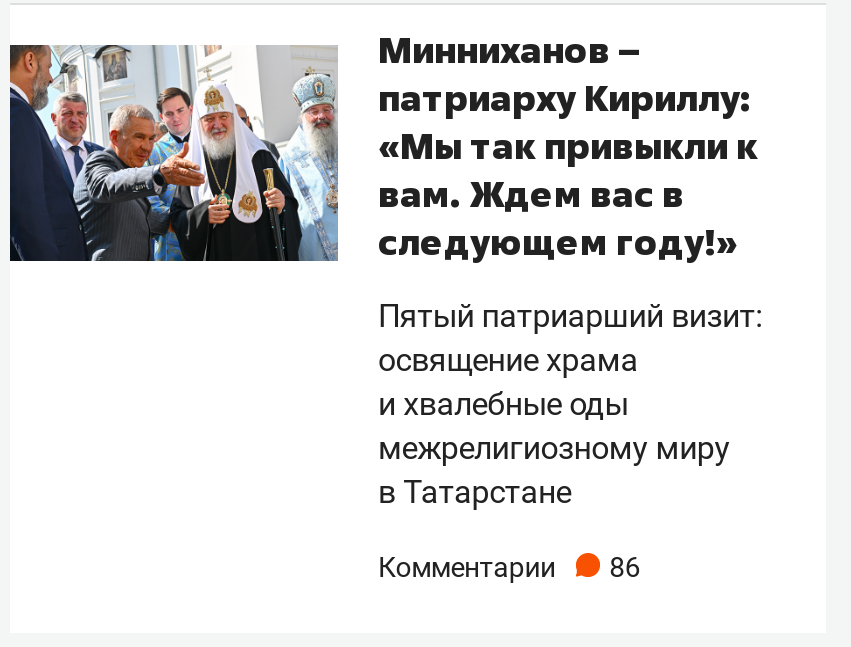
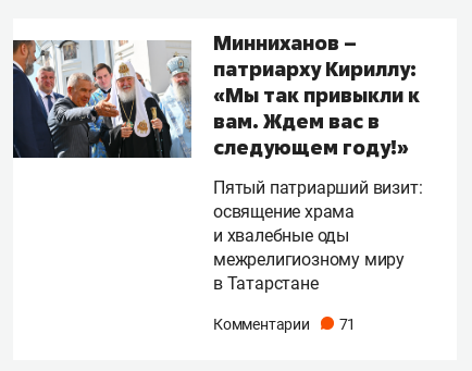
[378,551,640,583] Комментарии 86 -> [213,316,356,333] Комментарии 71

